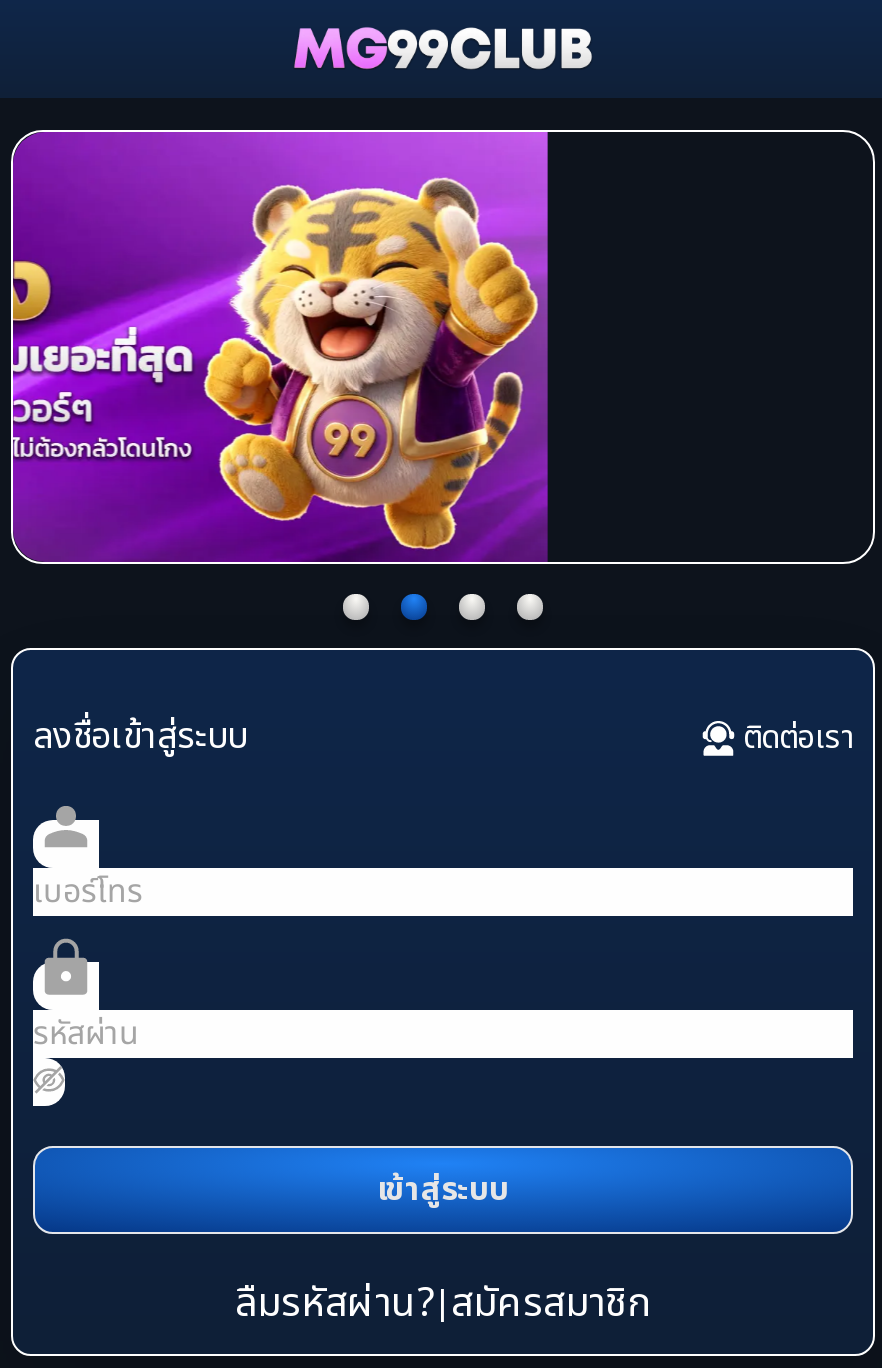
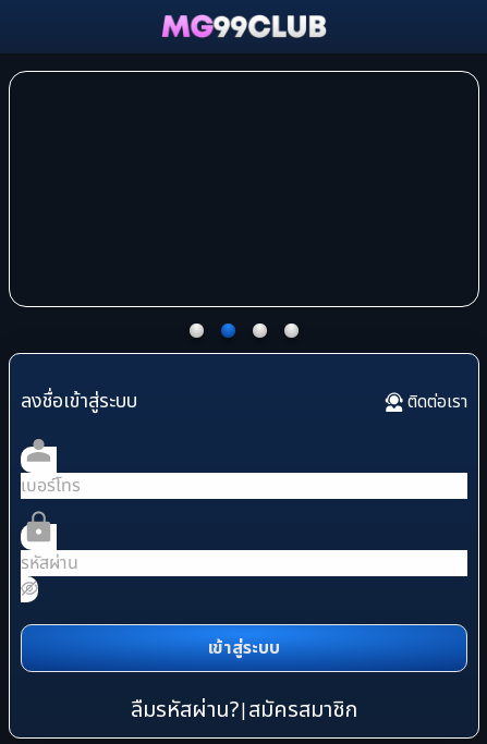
[11,130,549,564] [image] -> none

